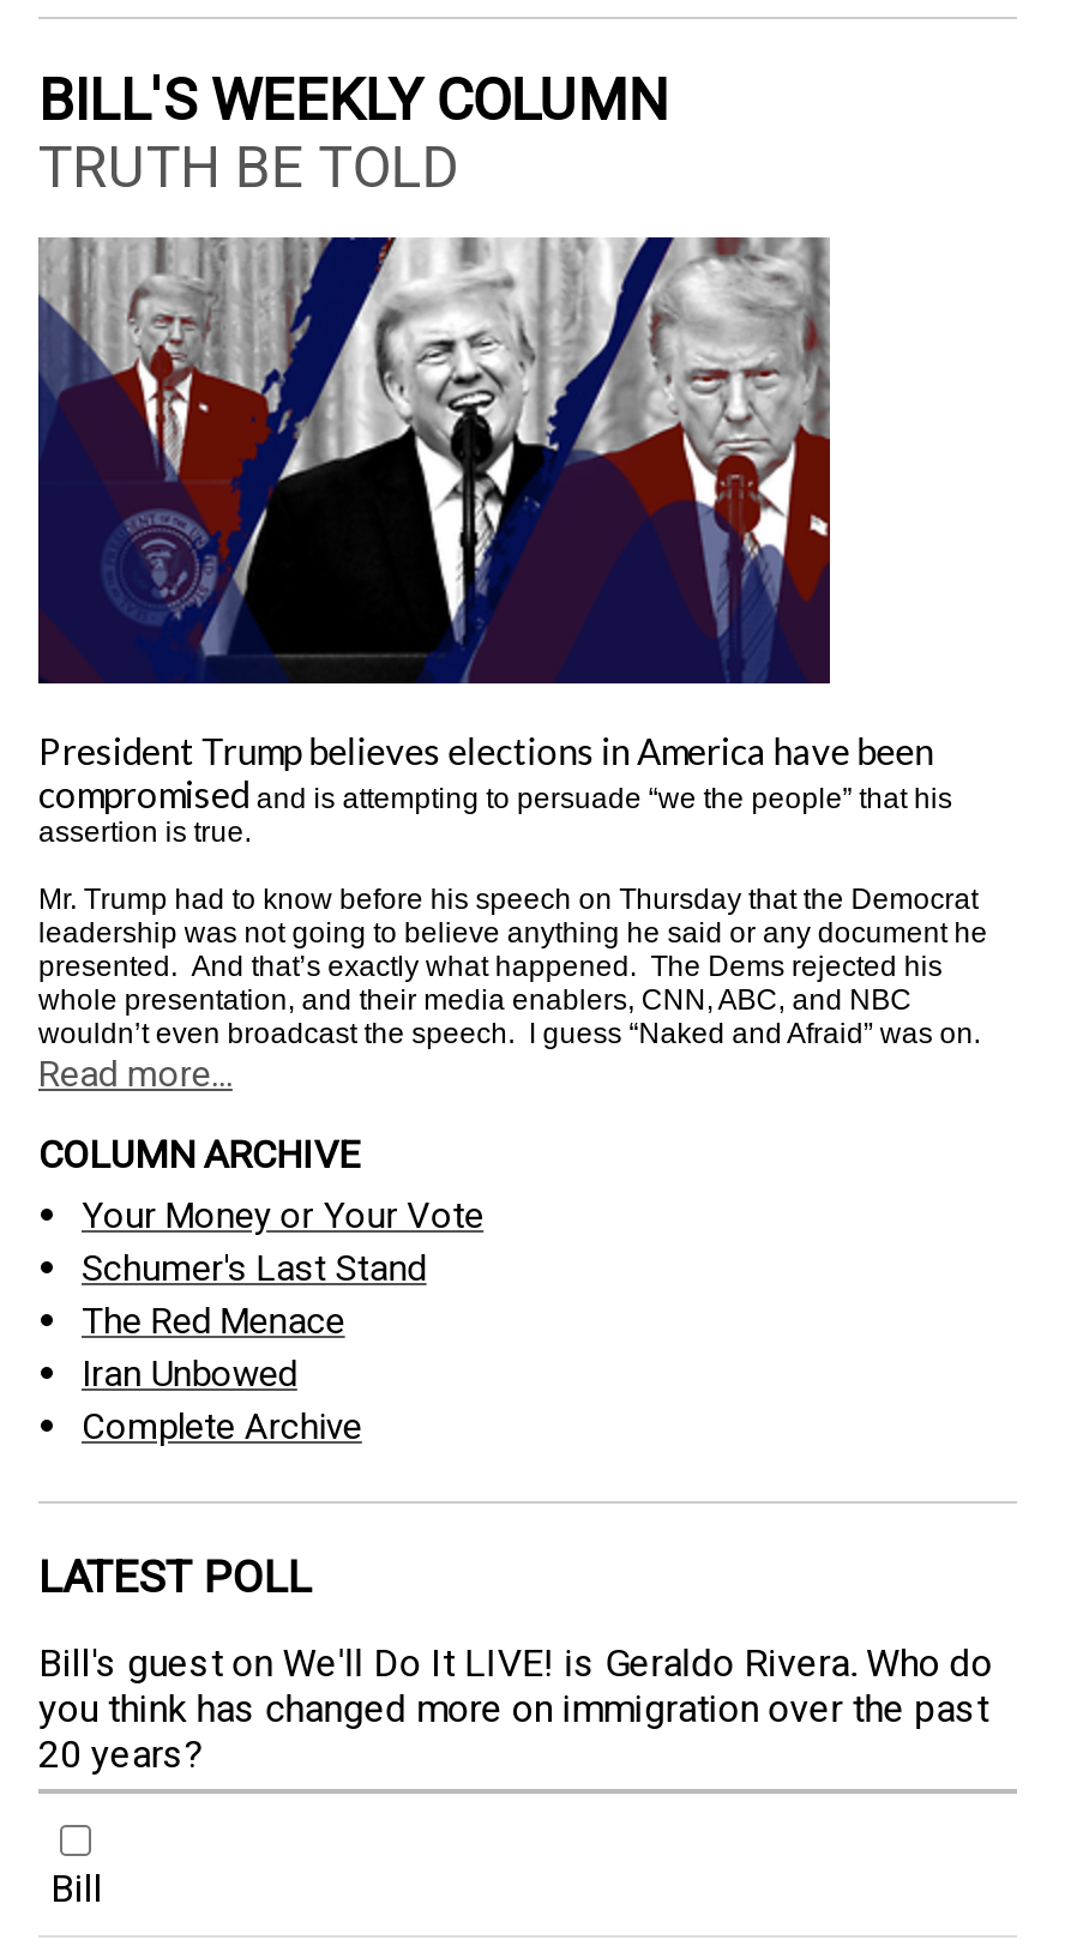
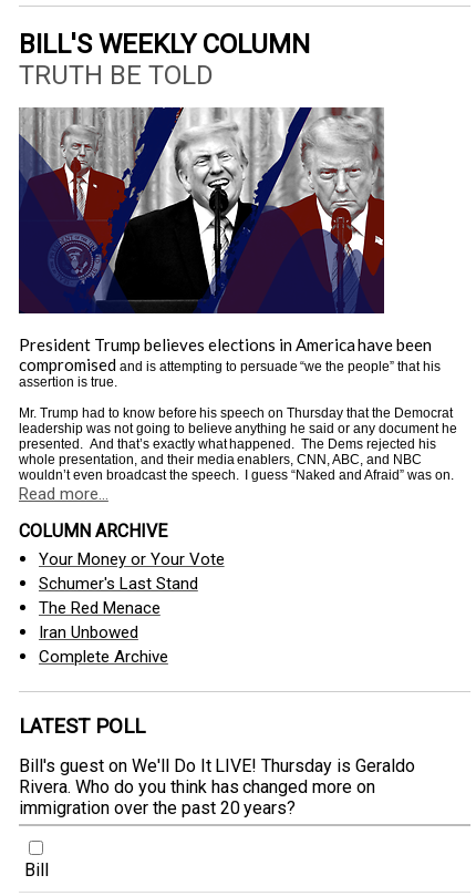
[38,1640,993,1777] Bill's guest on We'll Do It LIVE! is Geraldo Rivera. Who do | you think has changed more on immigration over the past | 20 years? -> [19,755,415,819] Bill's guest on We'll Do It LIVE! Thursday is Geraldo | Rivera. Who do you think has changed more on | immigration over the past 20 years?

